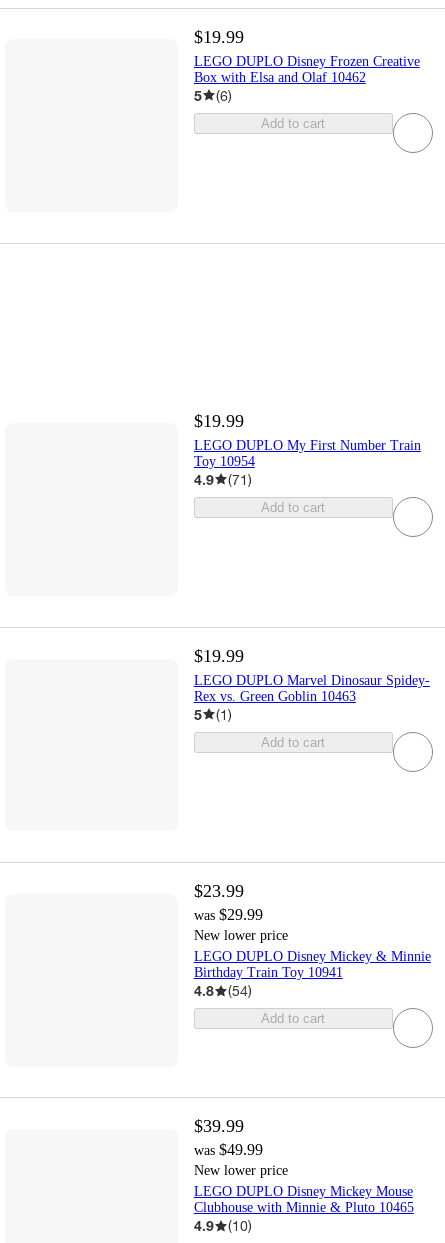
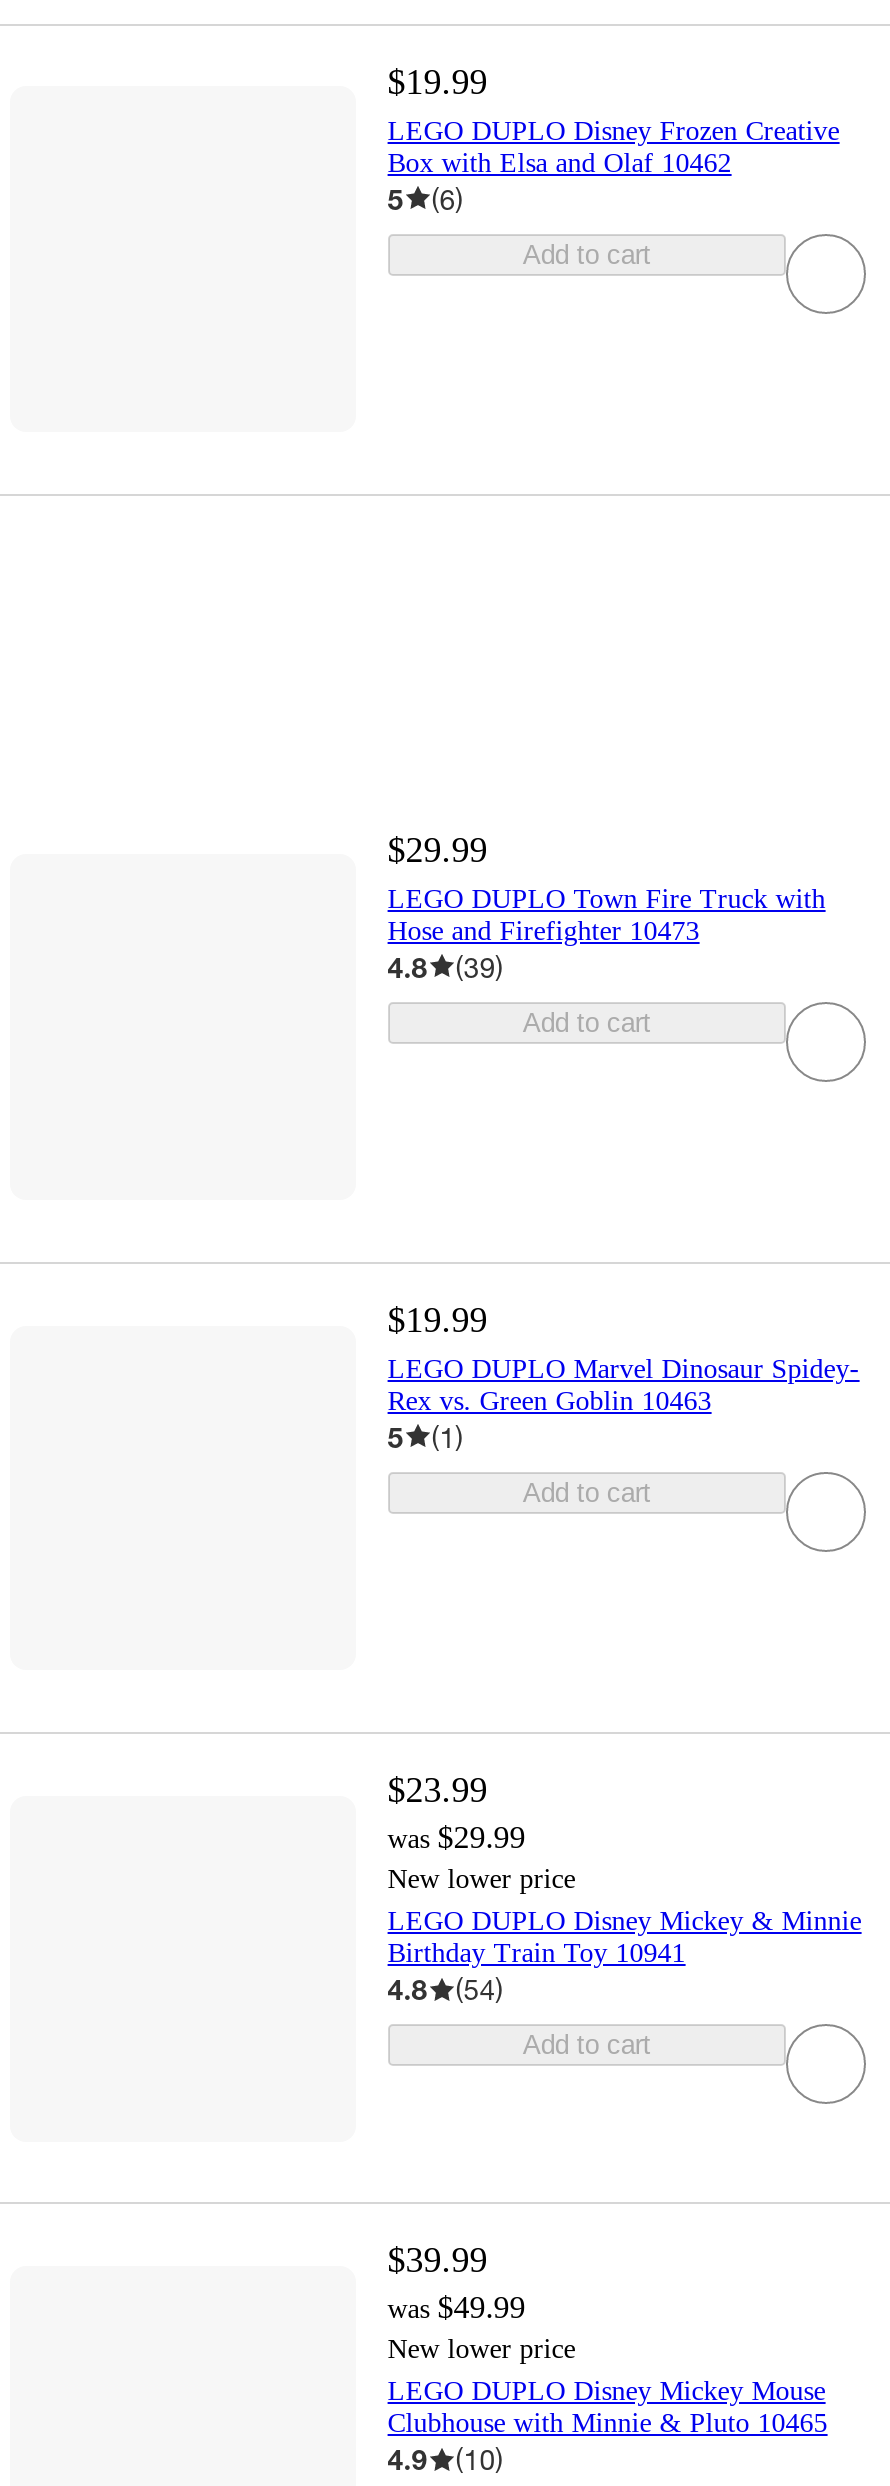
[194,411,421,488] $19.99 | LEGO DUPLO My First Number Train | Toy 10954 | 4.9 | (71) -> [388,829,826,983] $29.99 | LEGO DUPLO Town Fire Truck with | Hose and Firefighter 10473 | 4.8 | (39)

